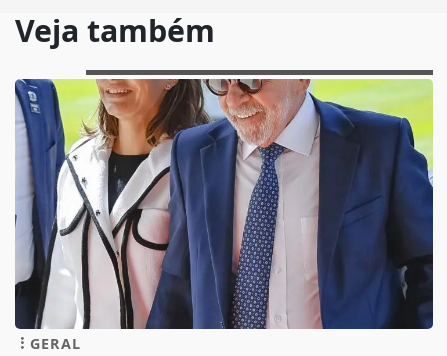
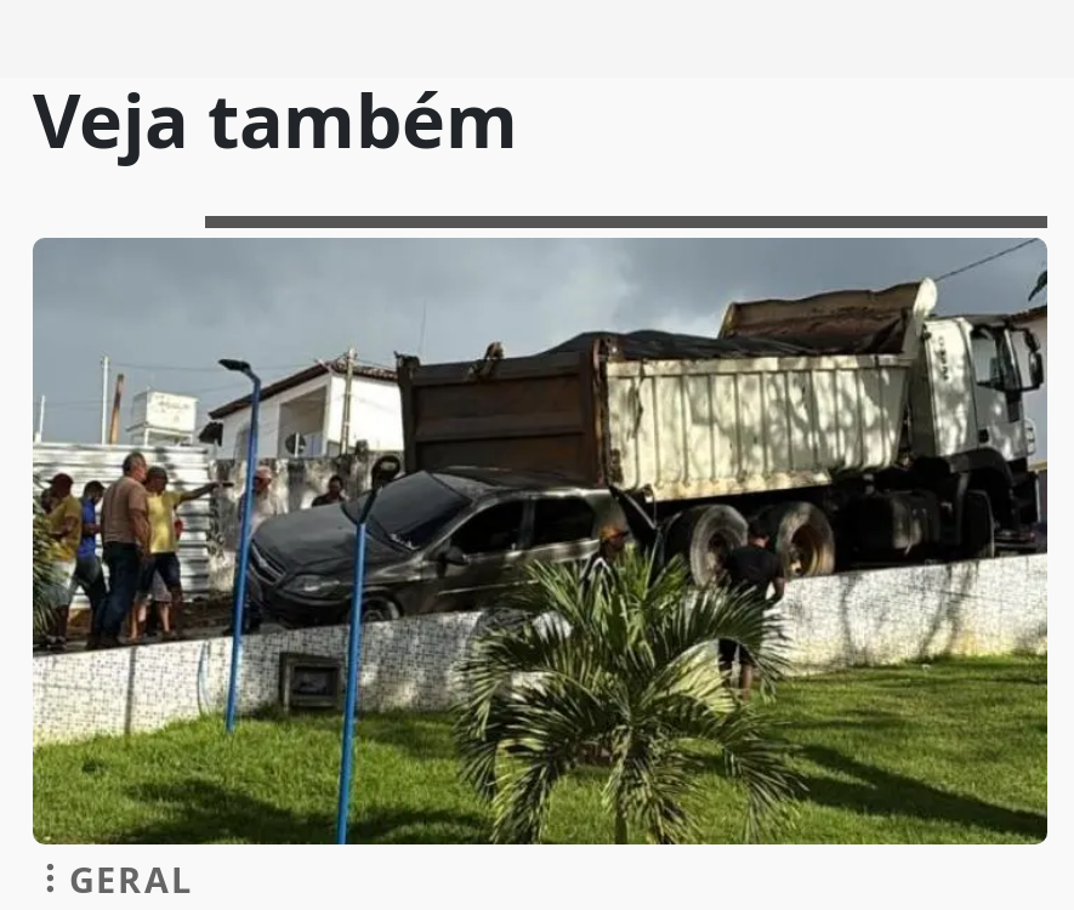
[14,78,434,330] [image] -> [30,238,1050,847] [image]

